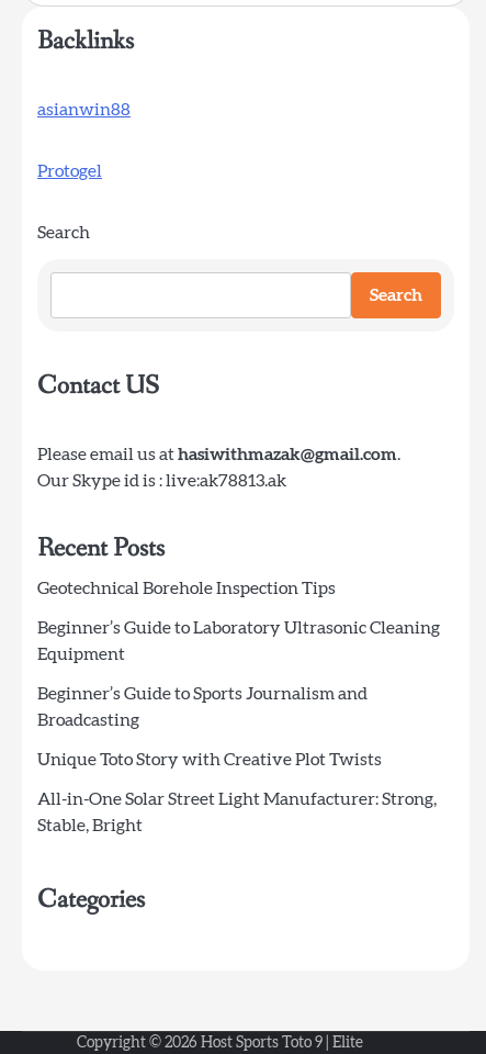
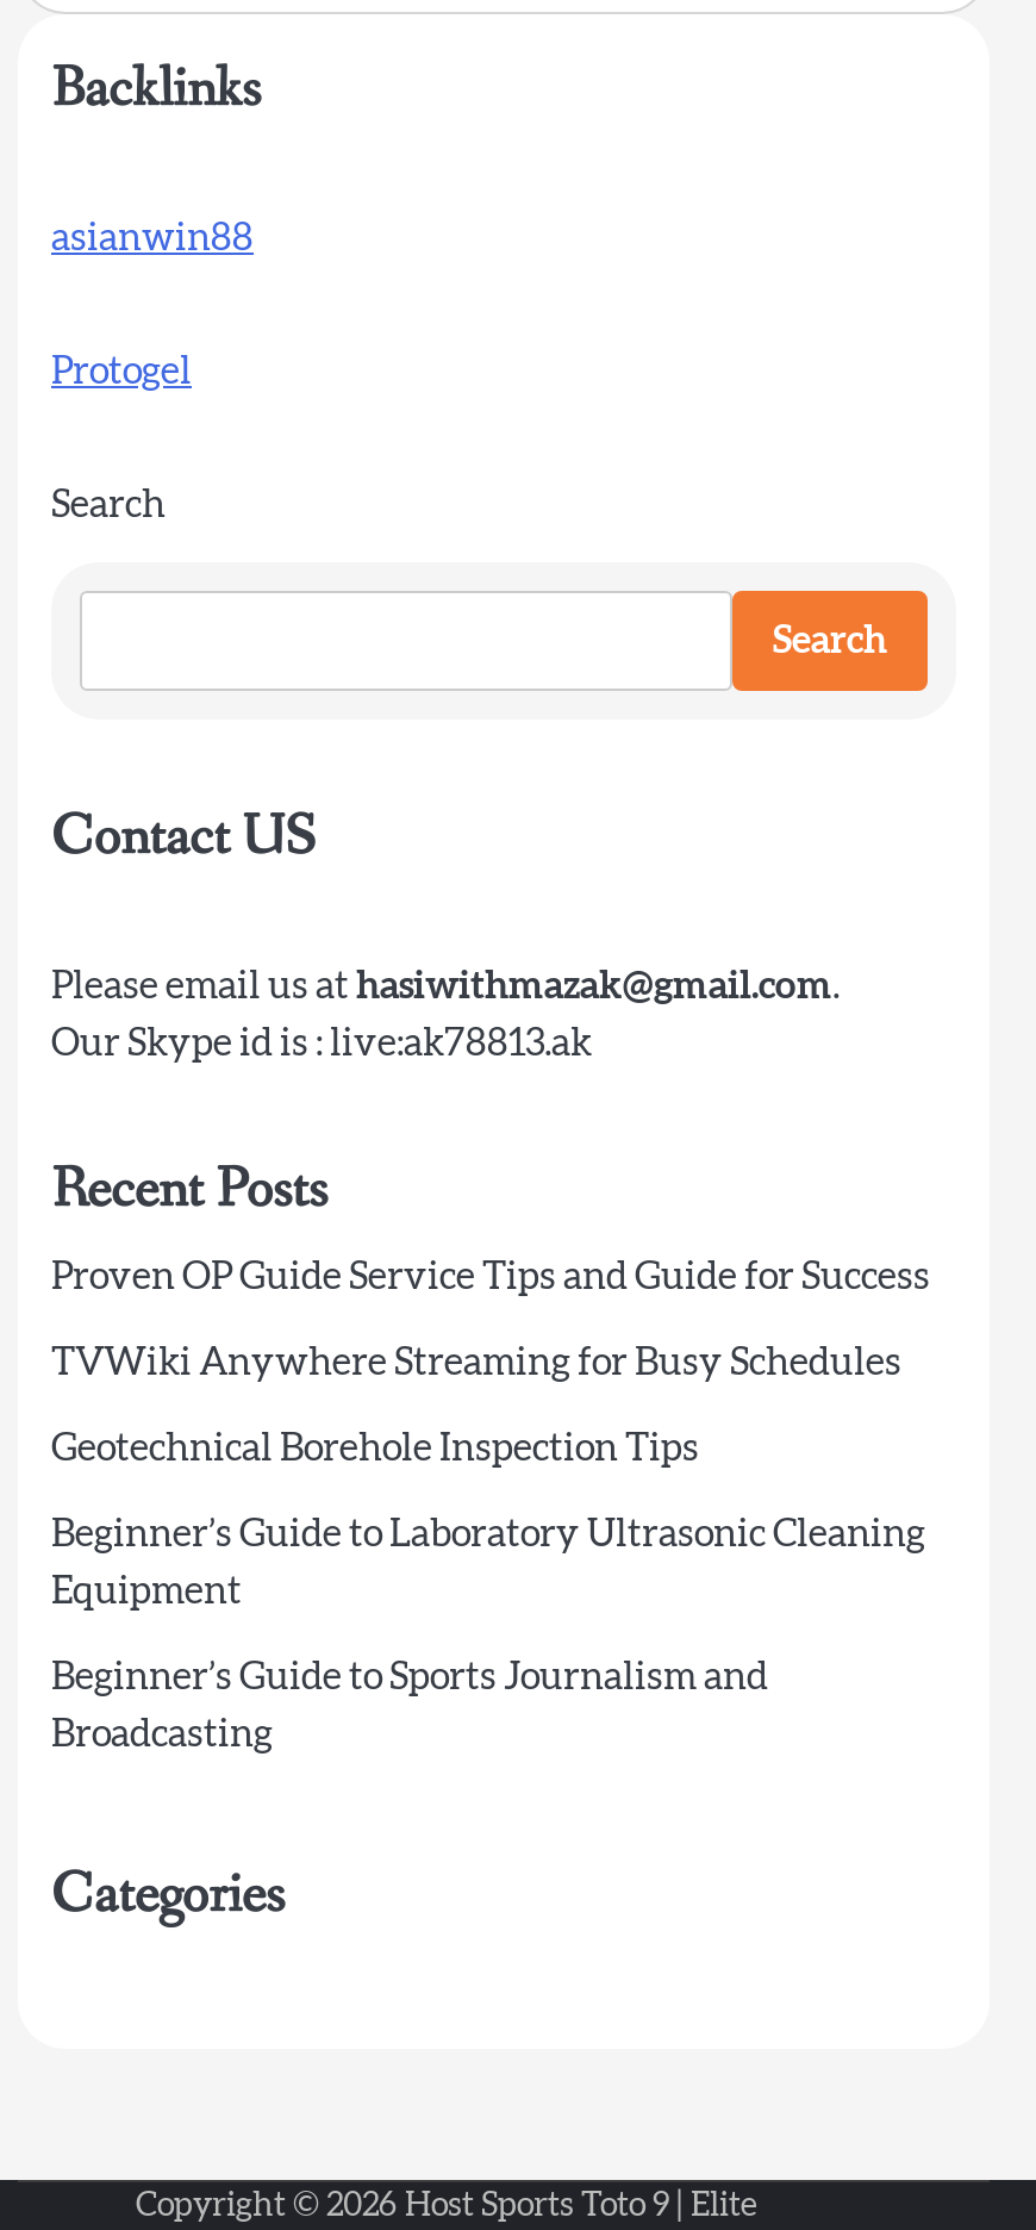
none -> [51,1257,930,1381] Proven OP Guide Service Tips and Guide for Success | TVWiki Anywhere Streaming for Busy Schedules
moved [37,579,440,729] -> [51,1429,925,1753]: Geotechnical Borehole Inspection Tips | Beginner’s Guide to Laboratory Ultrasonic Cleaning | Equipment | Beginner’s Guide to Sports Journalism and | Broadcasting
[37,751,437,834] Unique Toto Story with Creative Plot Twists | All-in-One Solar Street Light Manufacturer: Strong, | Stable, Bright -> none

